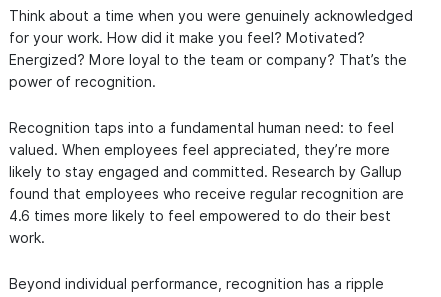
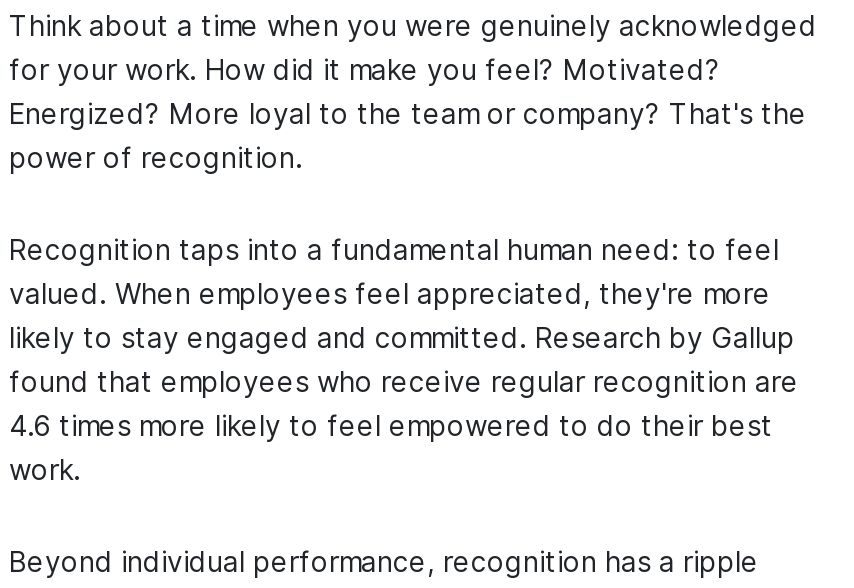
[9,52,407,68] Energized? More loyal to the team or company? That’s the -> [9,99,807,131] Energized? More loyal to the team or company? That's the
[9,142,390,158] valued. When employees feel appreciated, they’re more -> [9,279,771,311] valued. When employees feel appreciated, they're more

